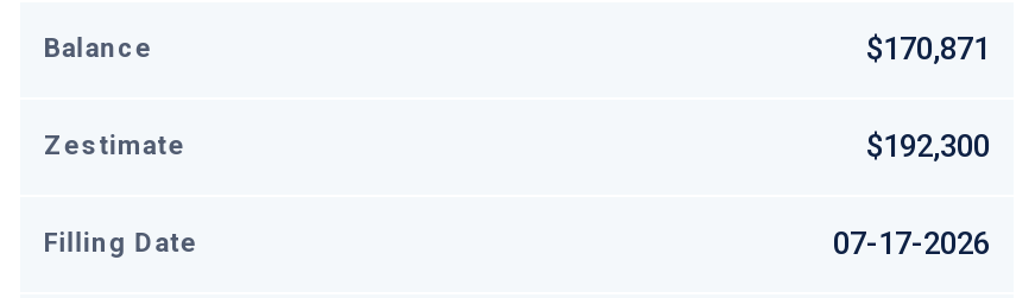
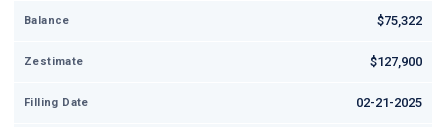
[866,30,990,66] $170,871 -> [377,13,422,28] $75,322
[866,128,990,163] $192,300 -> [370,54,422,69] $127,900
[833,225,990,261] 07-17-2026 -> [356,95,422,110] 02-21-2025

